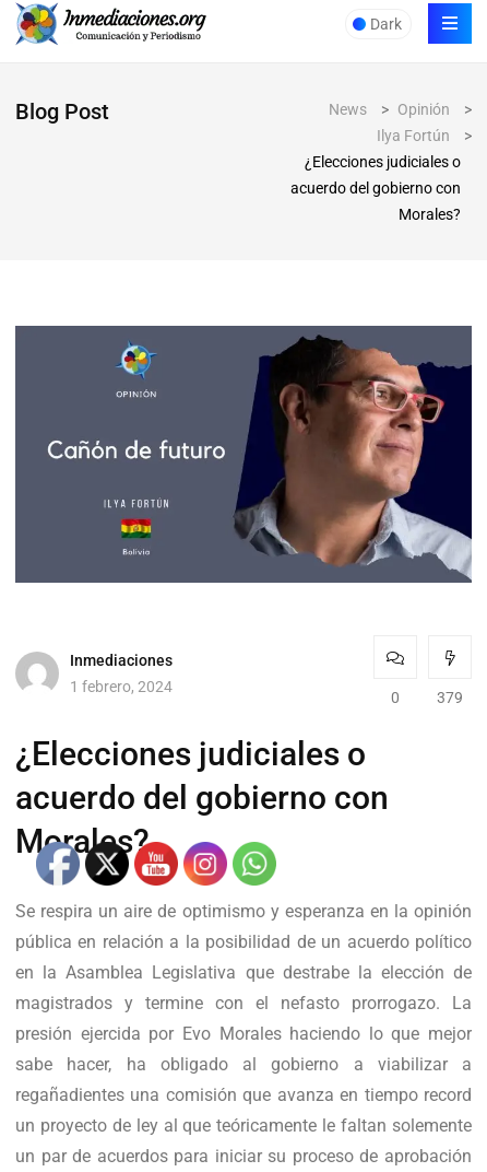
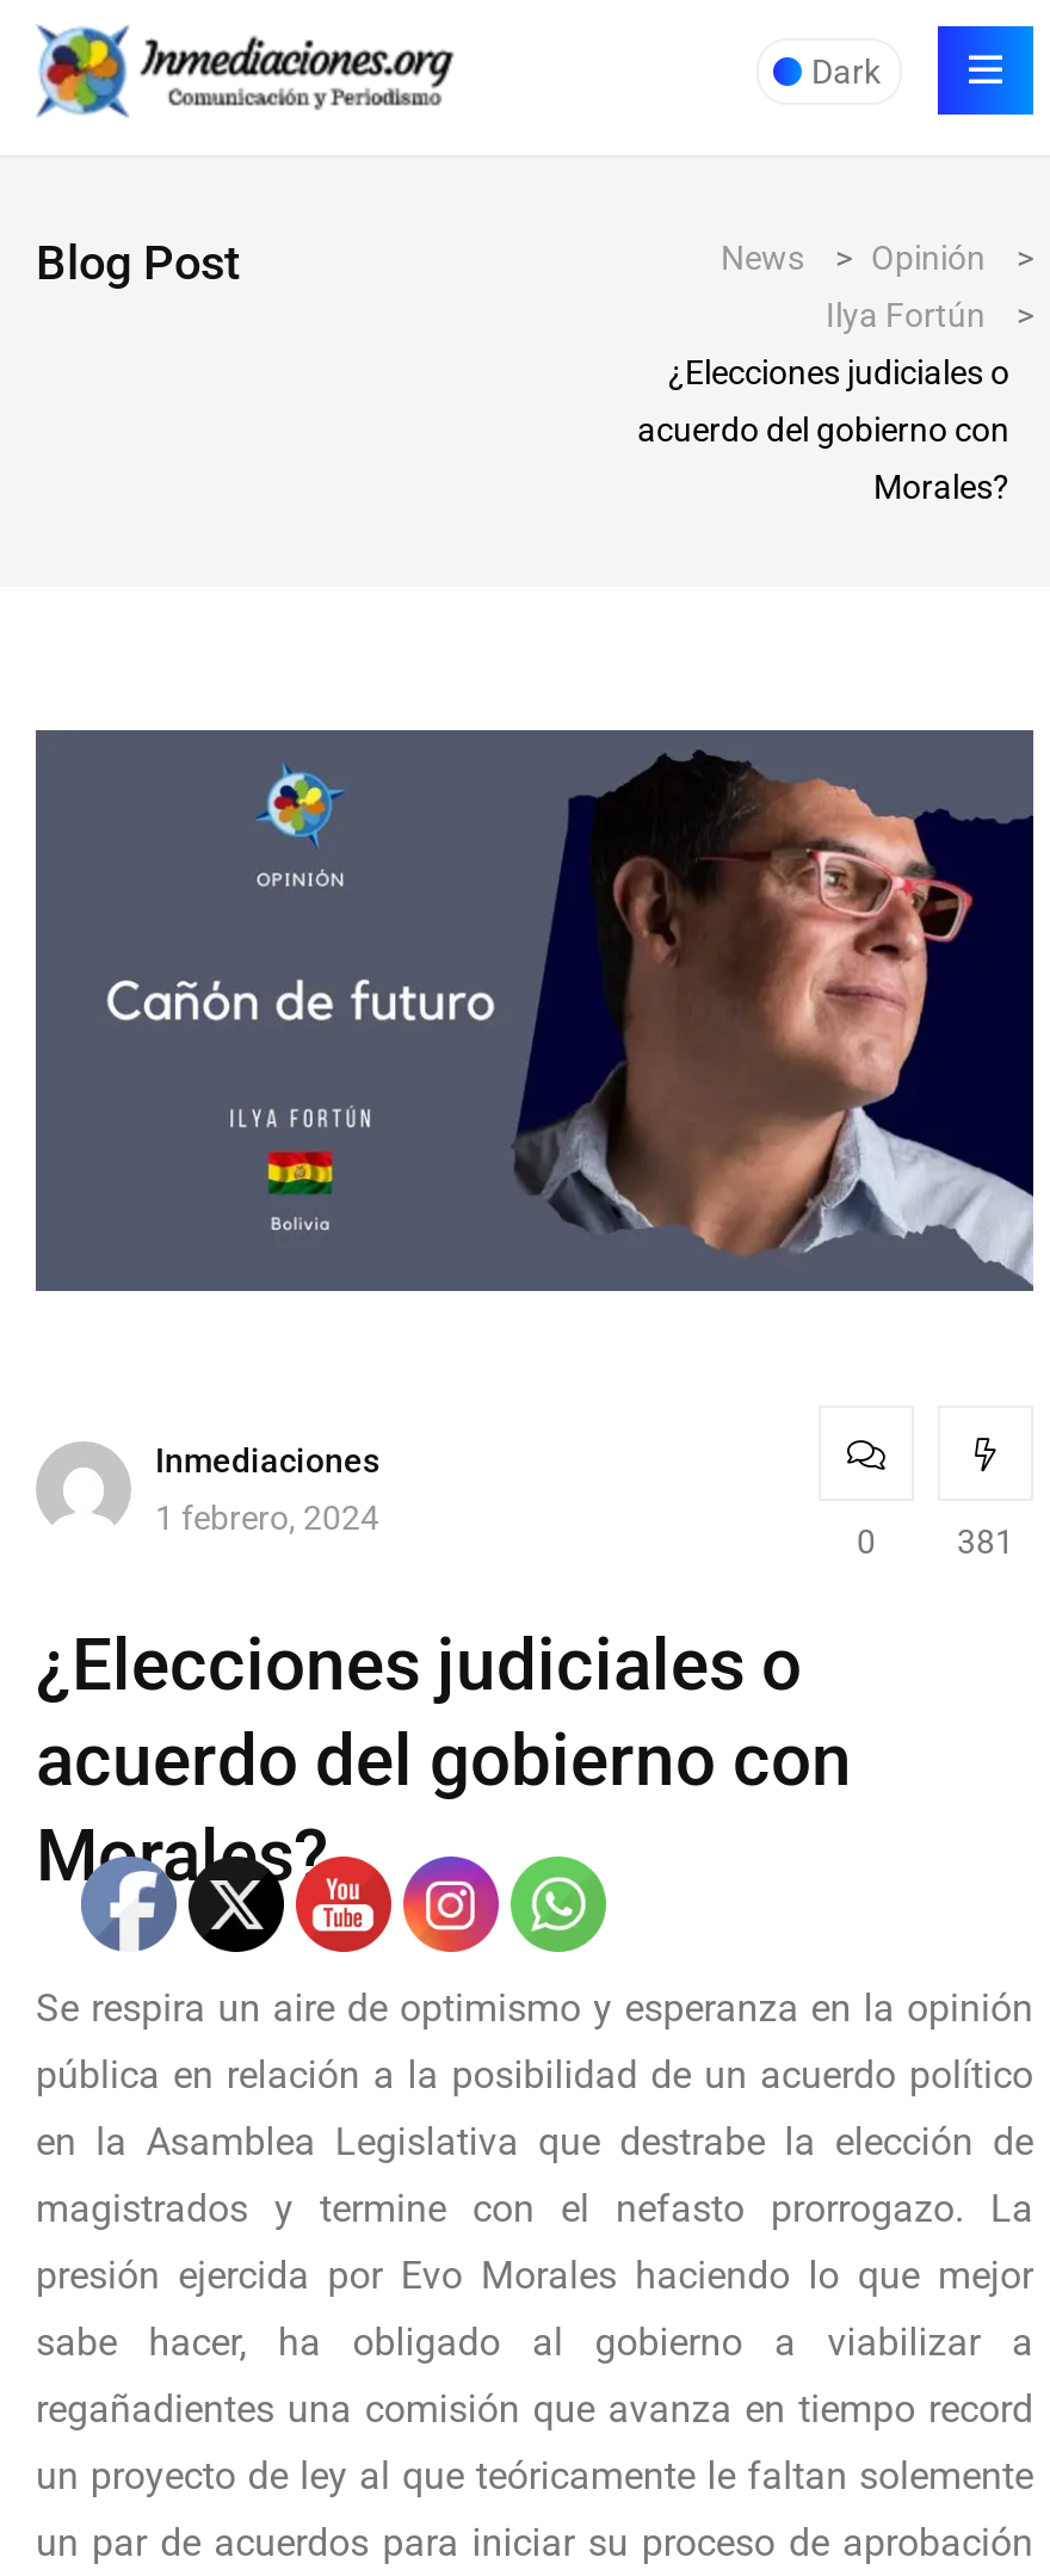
[437,689,463,707] 379 -> [957,1523,1014,1561] 381

